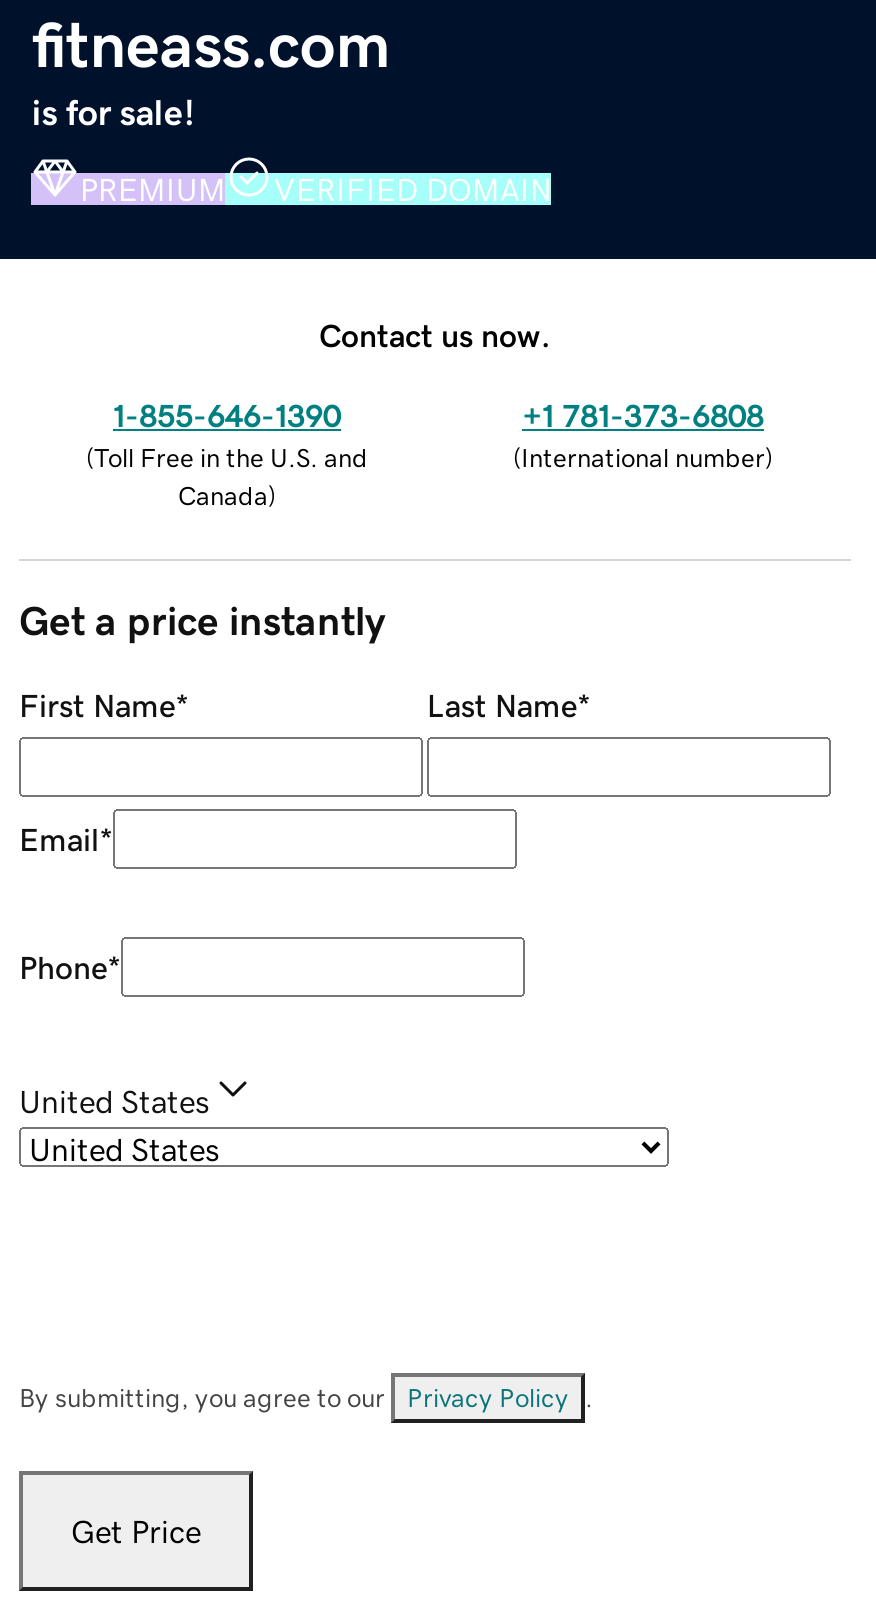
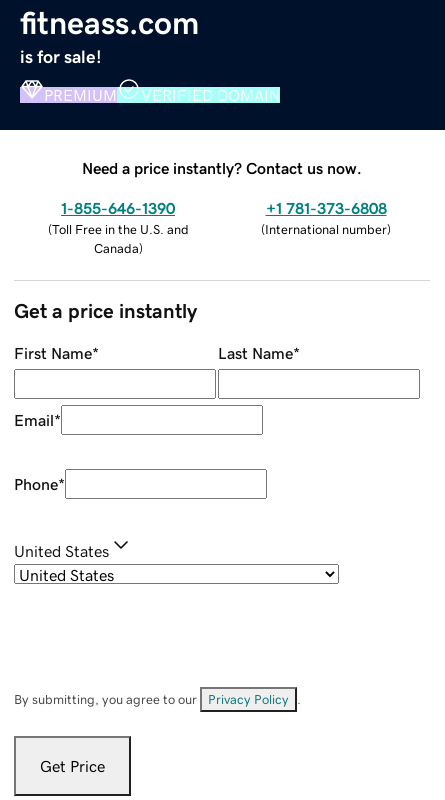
[319,318,551,350] Contact us now. -> [82,160,362,176] Need a price instantly? Contact us now.

